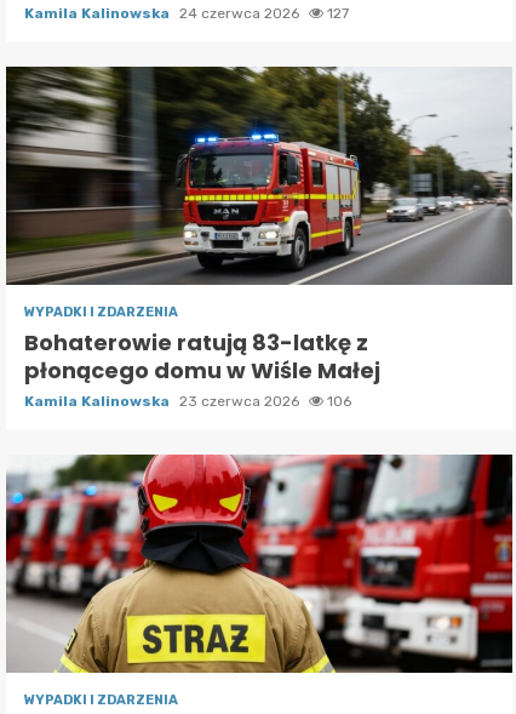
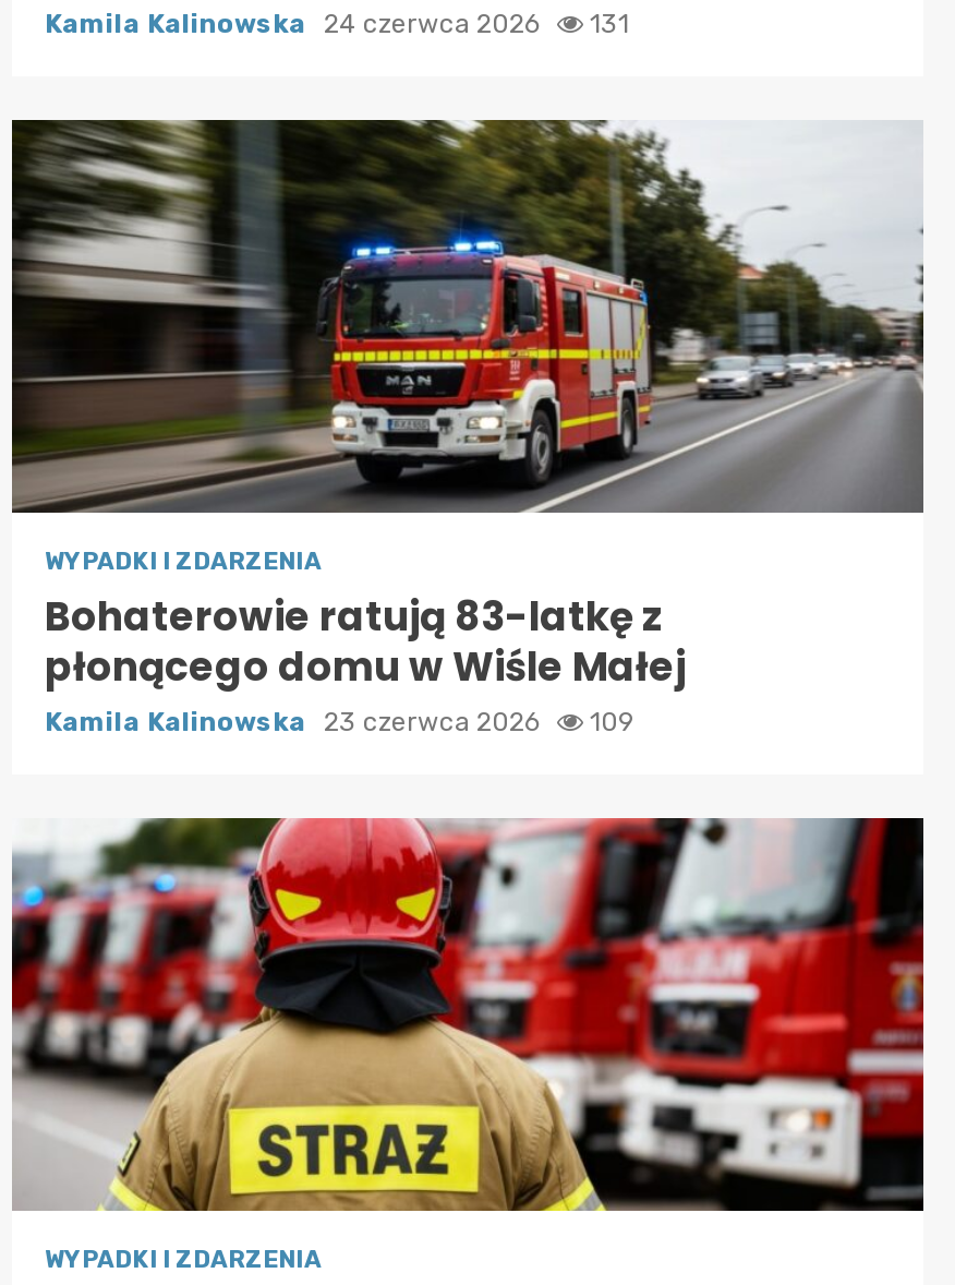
[24,5,349,22] Kamila Kalinowska 24 czerwca 2026 127 -> [45,9,629,39] Kamila Kalinowska 24 czerwca 2026 131
[24,393,351,410] Kamila Kalinowska 23 czerwca 2026 106 -> [45,707,636,737] Kamila Kalinowska 23 czerwca 2026 109

